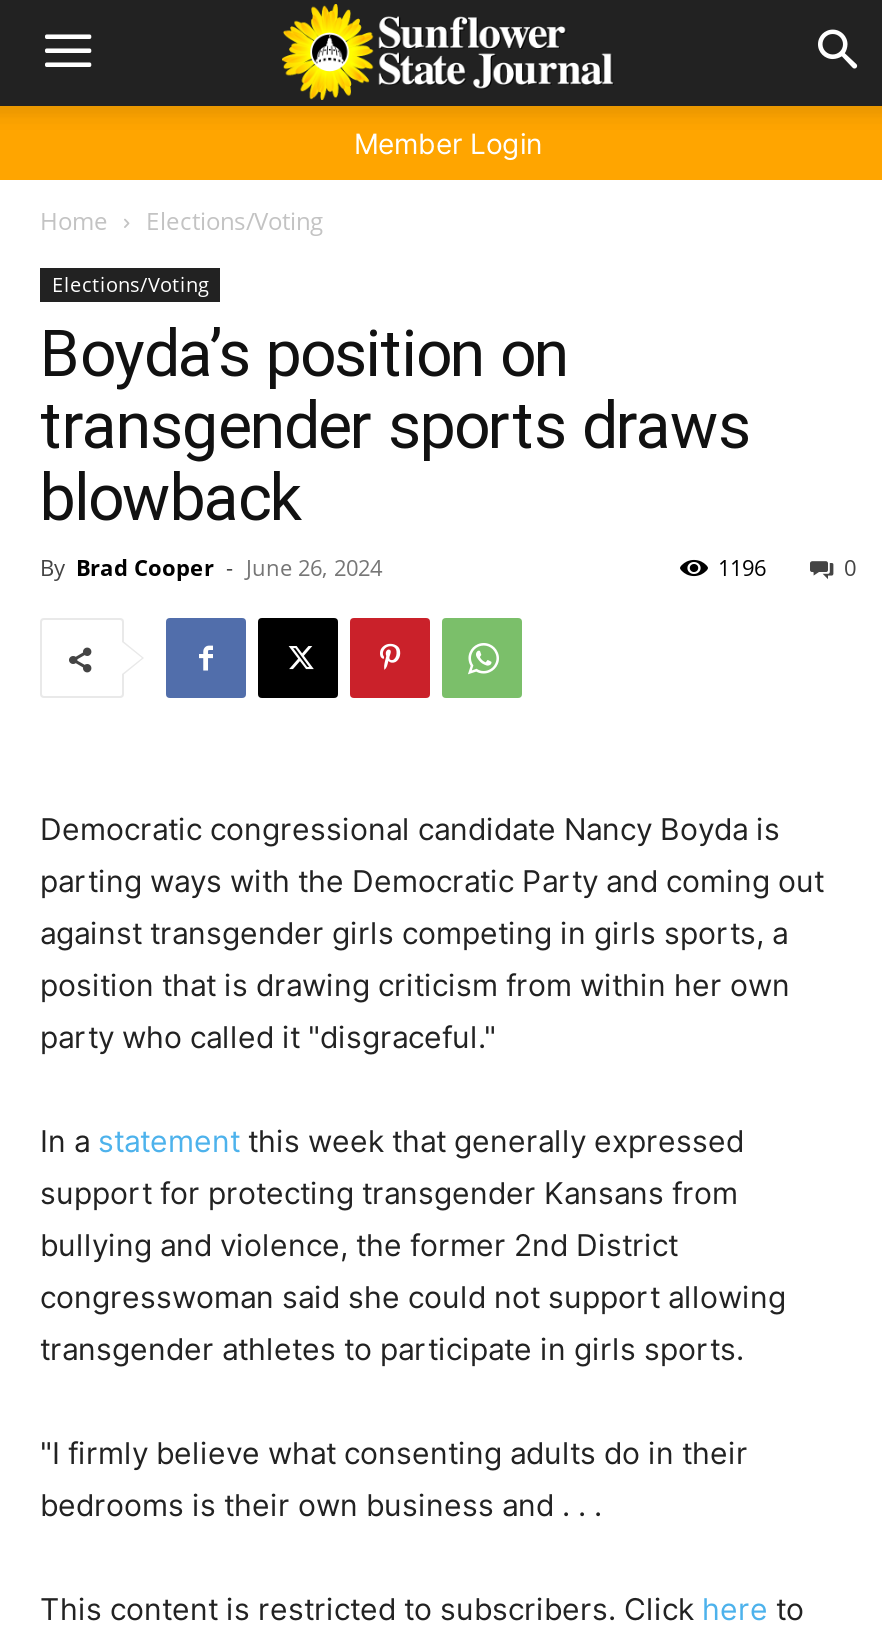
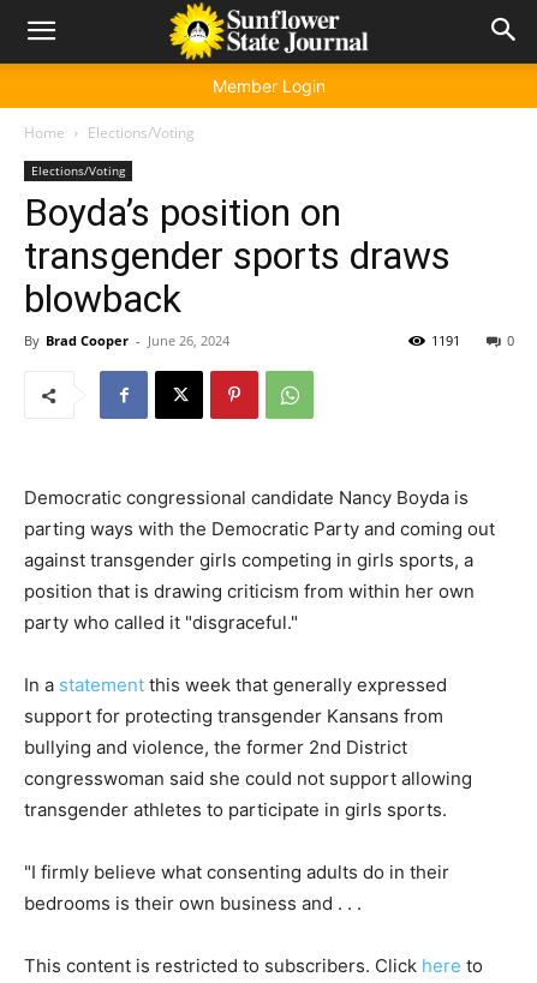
[718,552,766,582] 1196 -> [431,331,460,349] 1191

